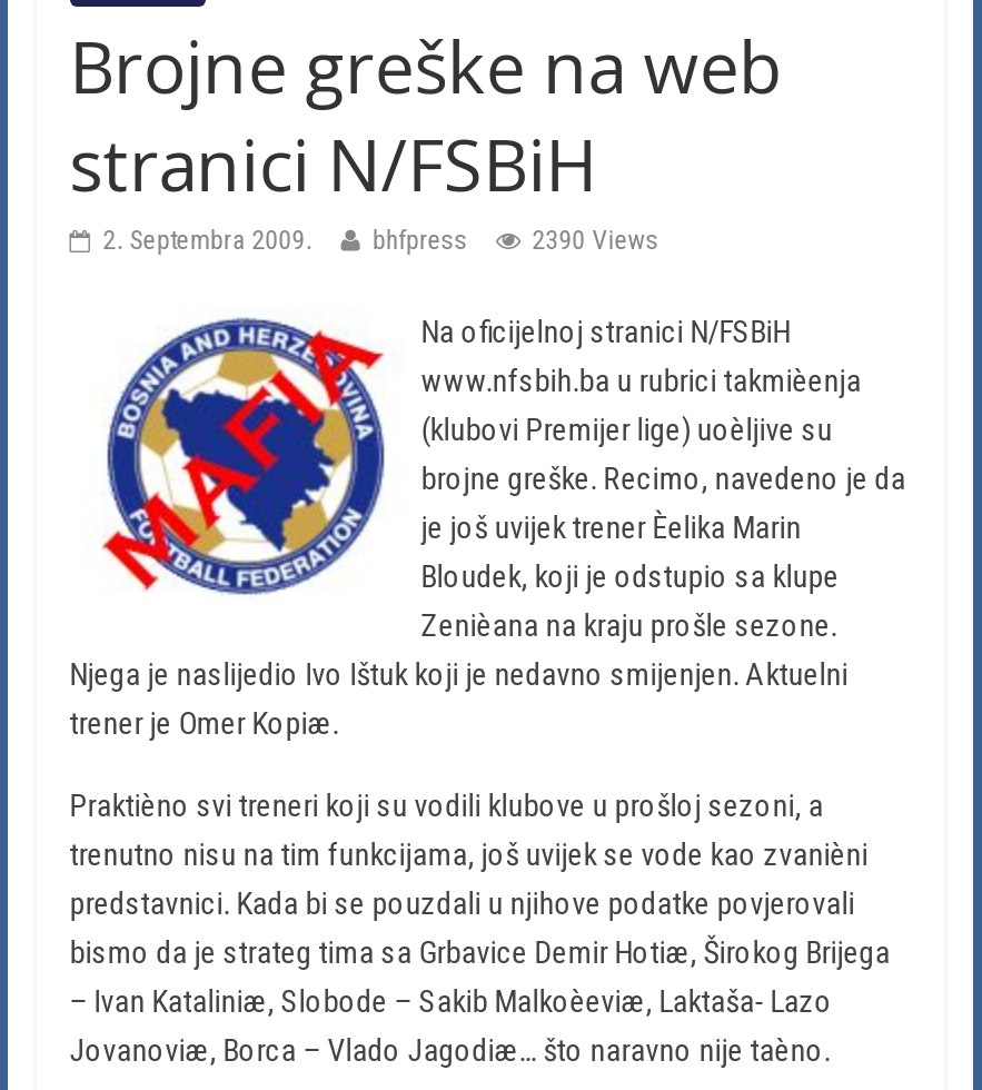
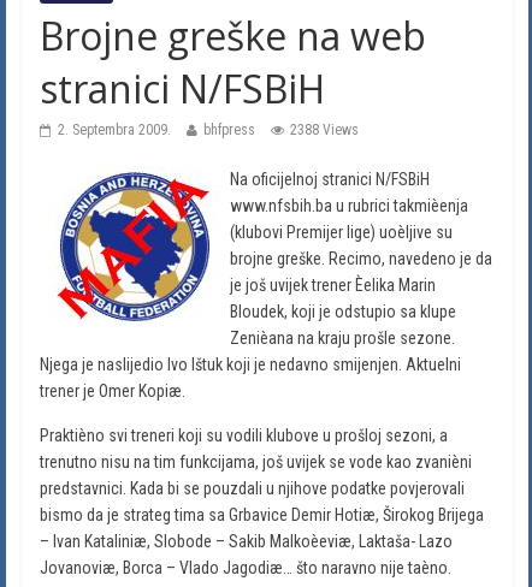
[532,224,659,255] 2390 Views -> [290,121,358,138] 2388 Views

